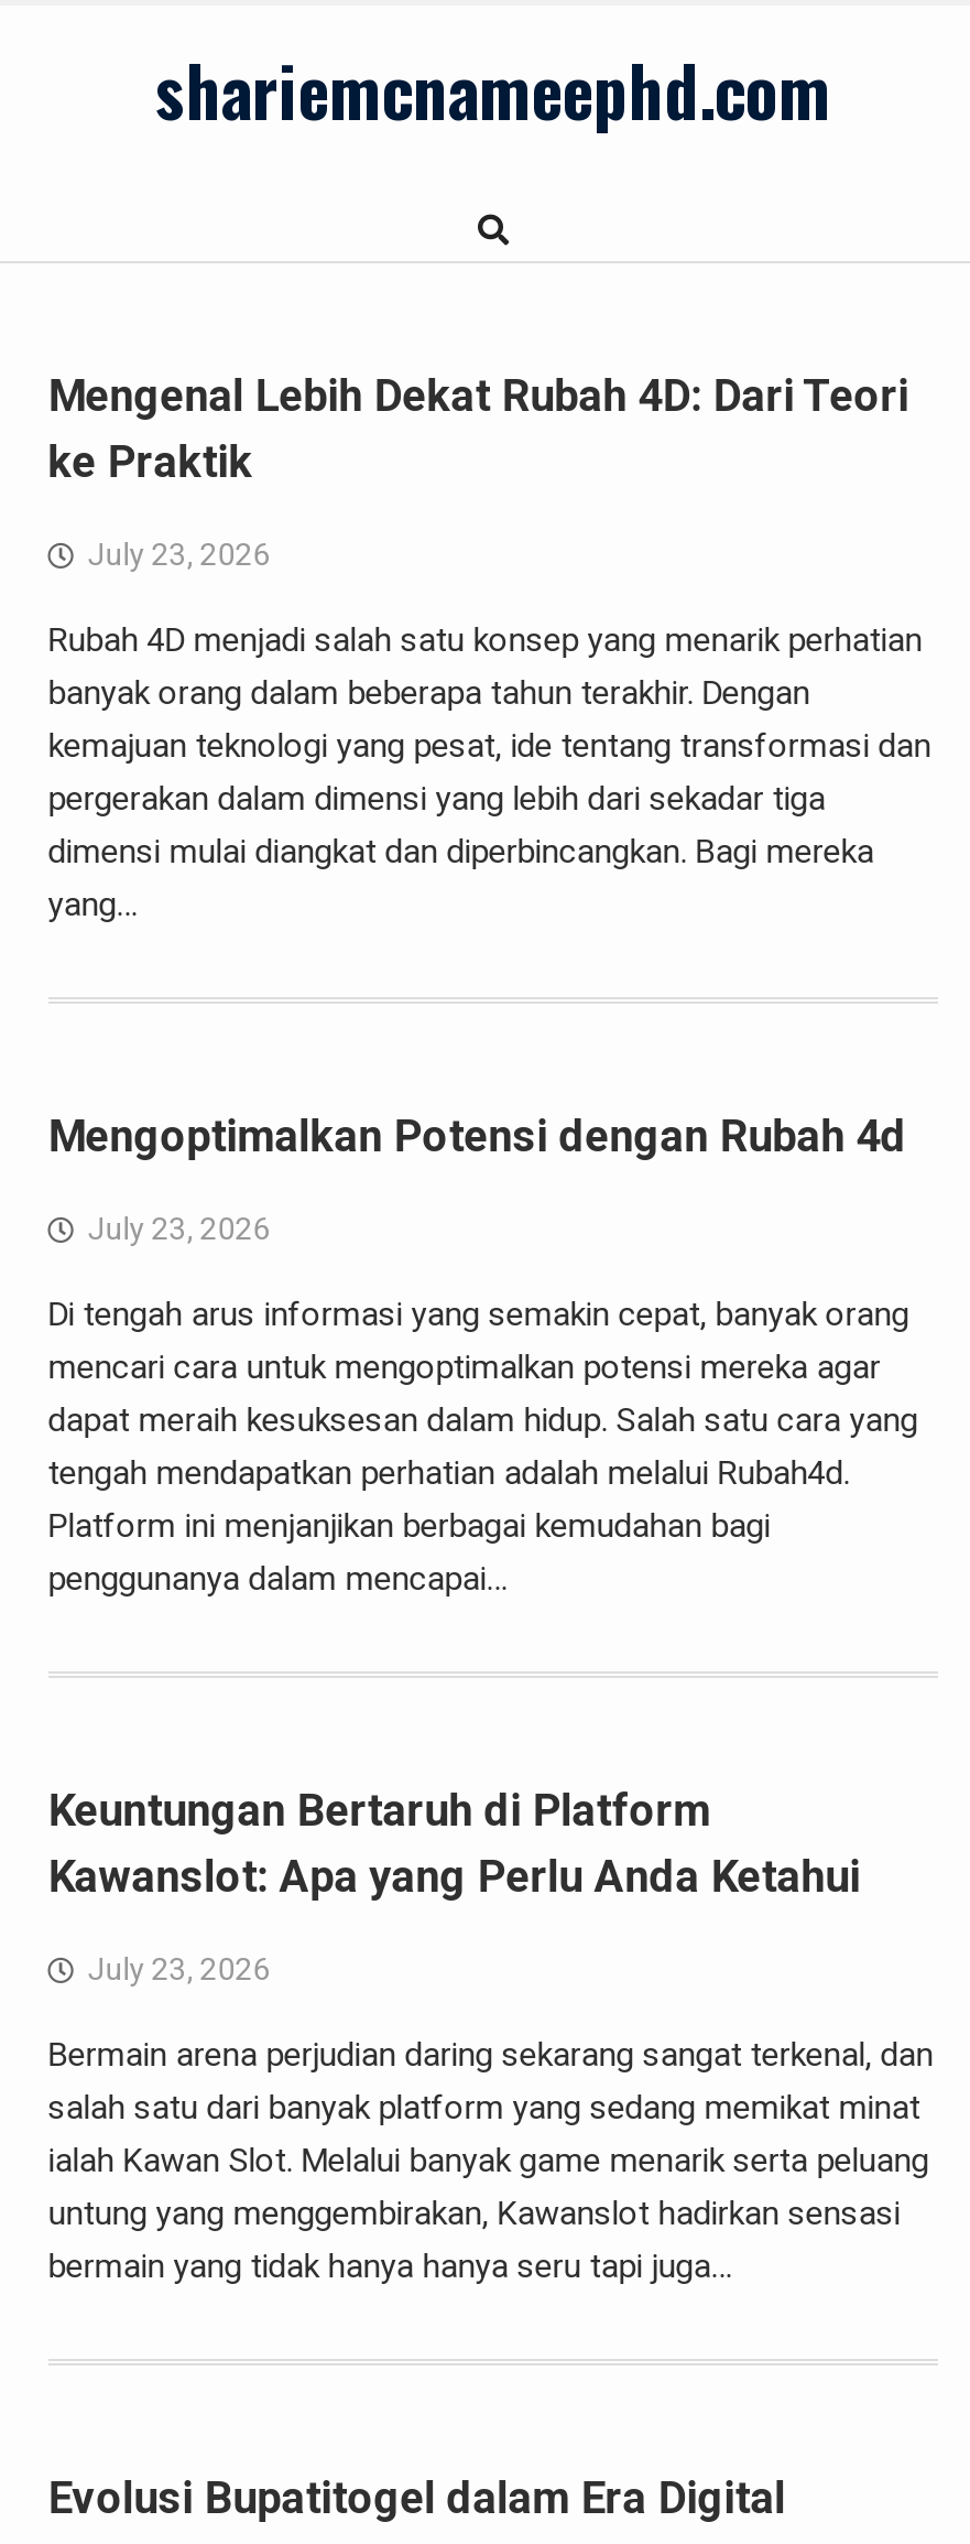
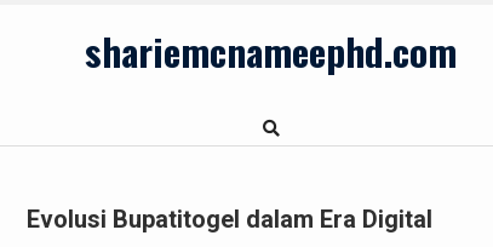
[48,369,931,924] Mengenal Lebih Dekat Rubah 4D: Dari Teori | ke Praktik | July 23, 2026 | Rubah 4D menjadi salah satu konsep yang menarik perhatian | banyak orang dalam beberapa tahun terakhir. Dengan | kemajuan teknologi yang pesat, ide tentang transformasi dan | pergerakan dalam dimensi yang lebih dari sekadar tiga | dimensi mulai diangkat dan diperbincangkan. Bagi mereka | yang… -> none
[48,1109,918,1599] Mengoptimalkan Potensi dengan Rubah 4d | July 23, 2026 | Di tengah arus informasi yang semakin cepat, banyak orang | mencari cara untuk mengoptimalkan potensi mereka agar | dapat meraih kesuksesan dalam hidup. Salah satu cara yang | tengah mendapatkan perhatian adalah melalui Rubah4d. | Platform ini menjanjikan berbagai kemudahan bagi | penggunanya dalam mencapai… -> none
[48,1784,933,2286] Keuntungan Bertaruh di Platform | Kawanslot: Apa yang Perlu Anda Ketahui | July 23, 2026 | Bermain arena perjudian daring sekarang sangat terkenal, dan | salah satu dari banyak platform yang sedang memikat minat | ialah Kawan Slot. Melalui banyak game menarik serta peluang | untung yang menggembirakan, Kawanslot hadirkan sensasi | bermain yang tidak hanya hanya seru tapi juga… -> none

